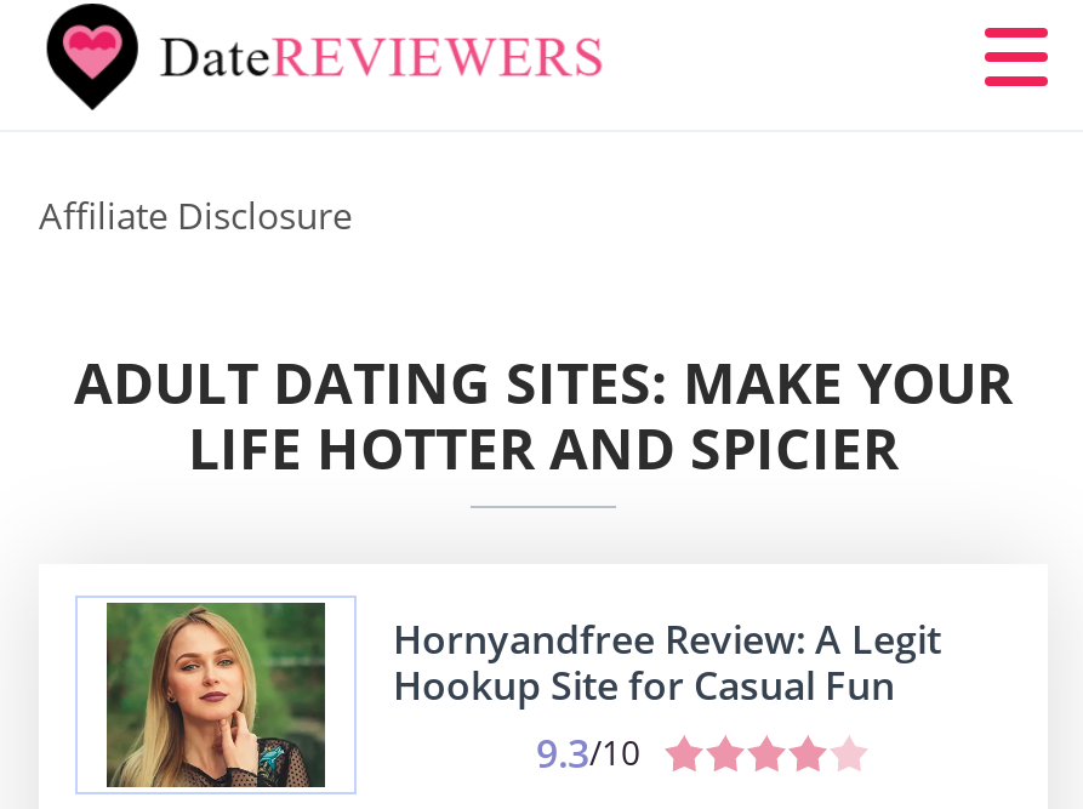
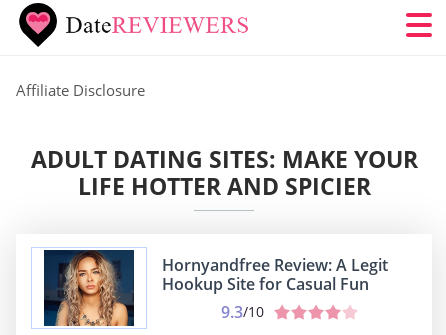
[104,600,325,790] [image] -> [43,249,134,327] [image]

